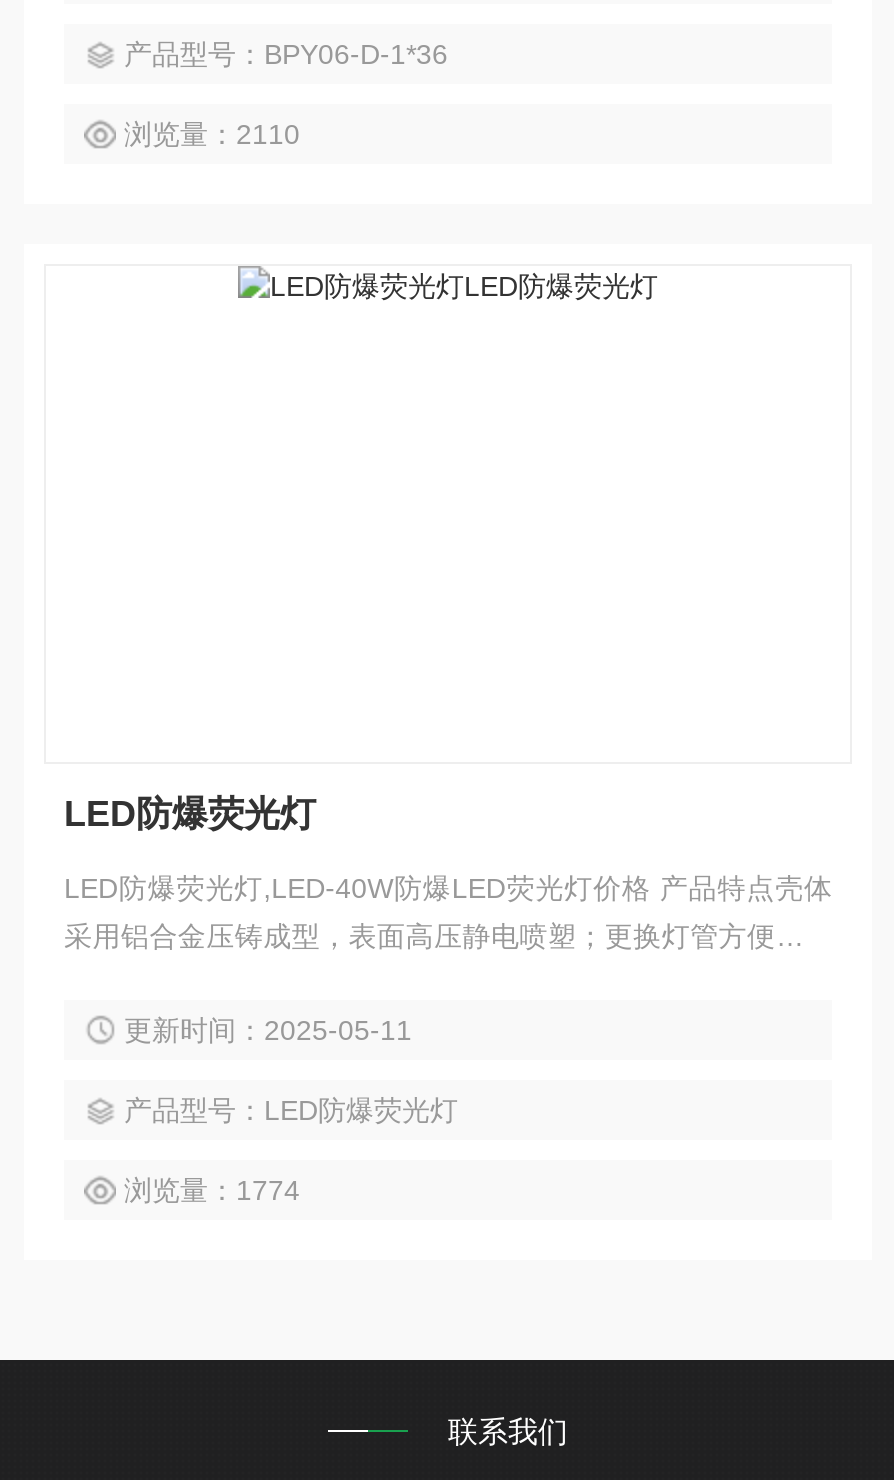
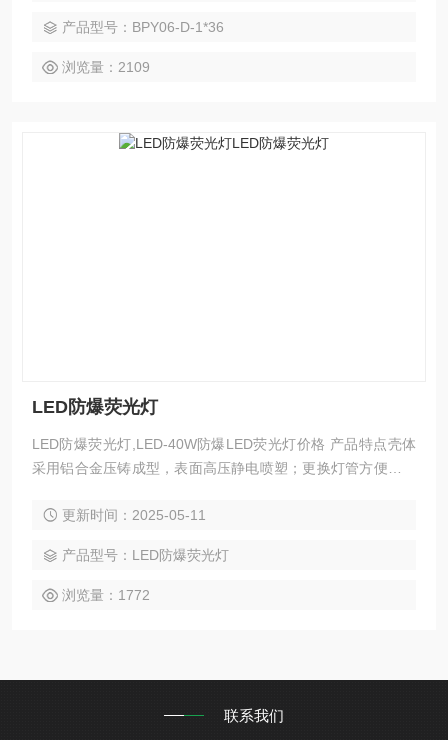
[124,118,300,150] 浏览量：2110 -> [62,59,150,75] 浏览量：2109
[124,1174,300,1206] 浏览量：1774 -> [62,587,150,603] 浏览量：1772

